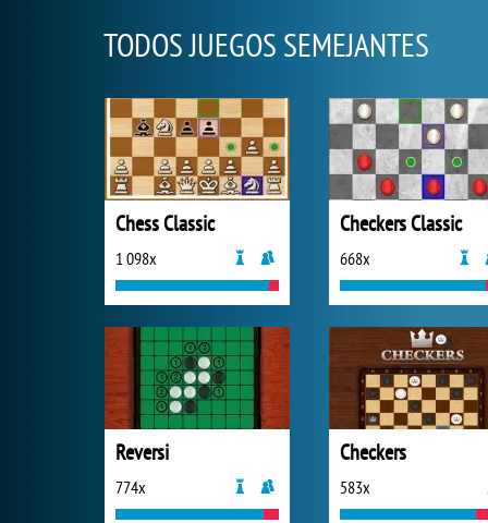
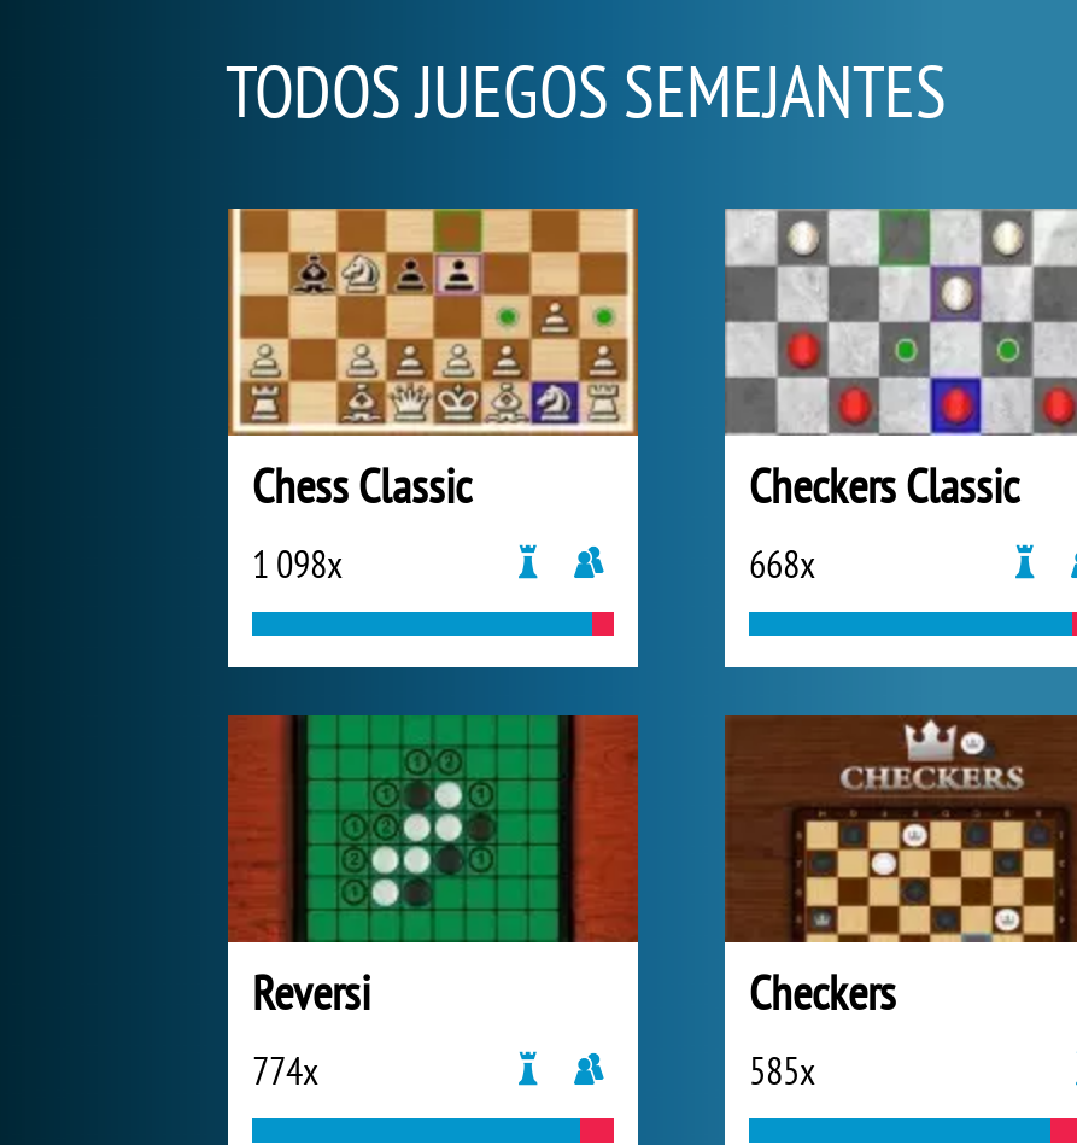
[340,476,370,498] 583x -> [749,1046,816,1094] 585x

